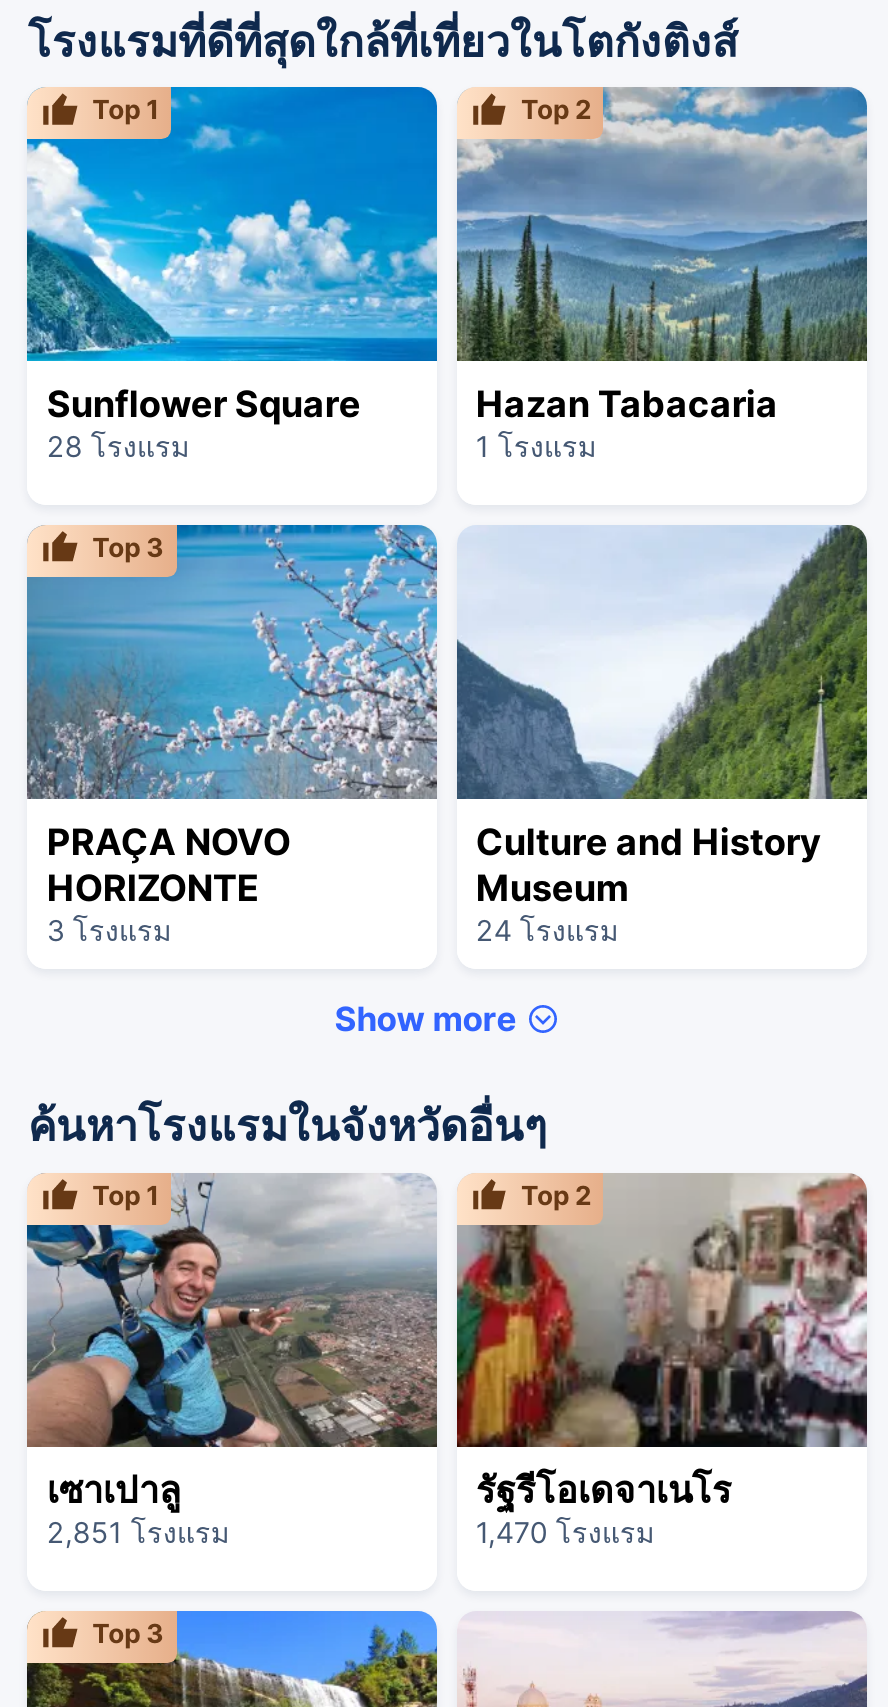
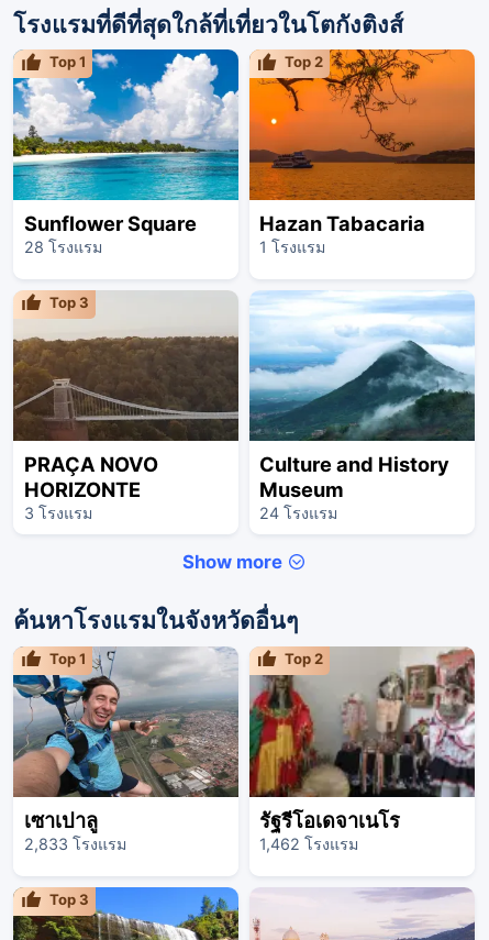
[25,89,439,361] [image] -> [12,49,238,201] [image]
[455,85,869,363] [image] -> [248,48,476,201] [image]
[25,523,439,801] [image] -> [12,290,240,442] [image]
[455,523,869,799] [image] -> [248,290,475,442] [image]
[47,1515,229,1549] 2,851 โรงแรม -> [24,834,126,853] 2,833 โรงแรม
[476,1515,654,1549] 1,470 โรงแรม -> [260,834,359,853] 1,462 โรงแรม

